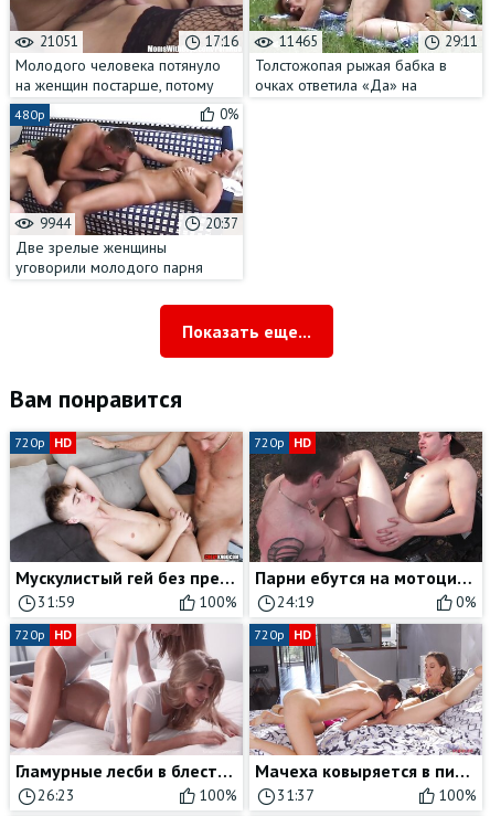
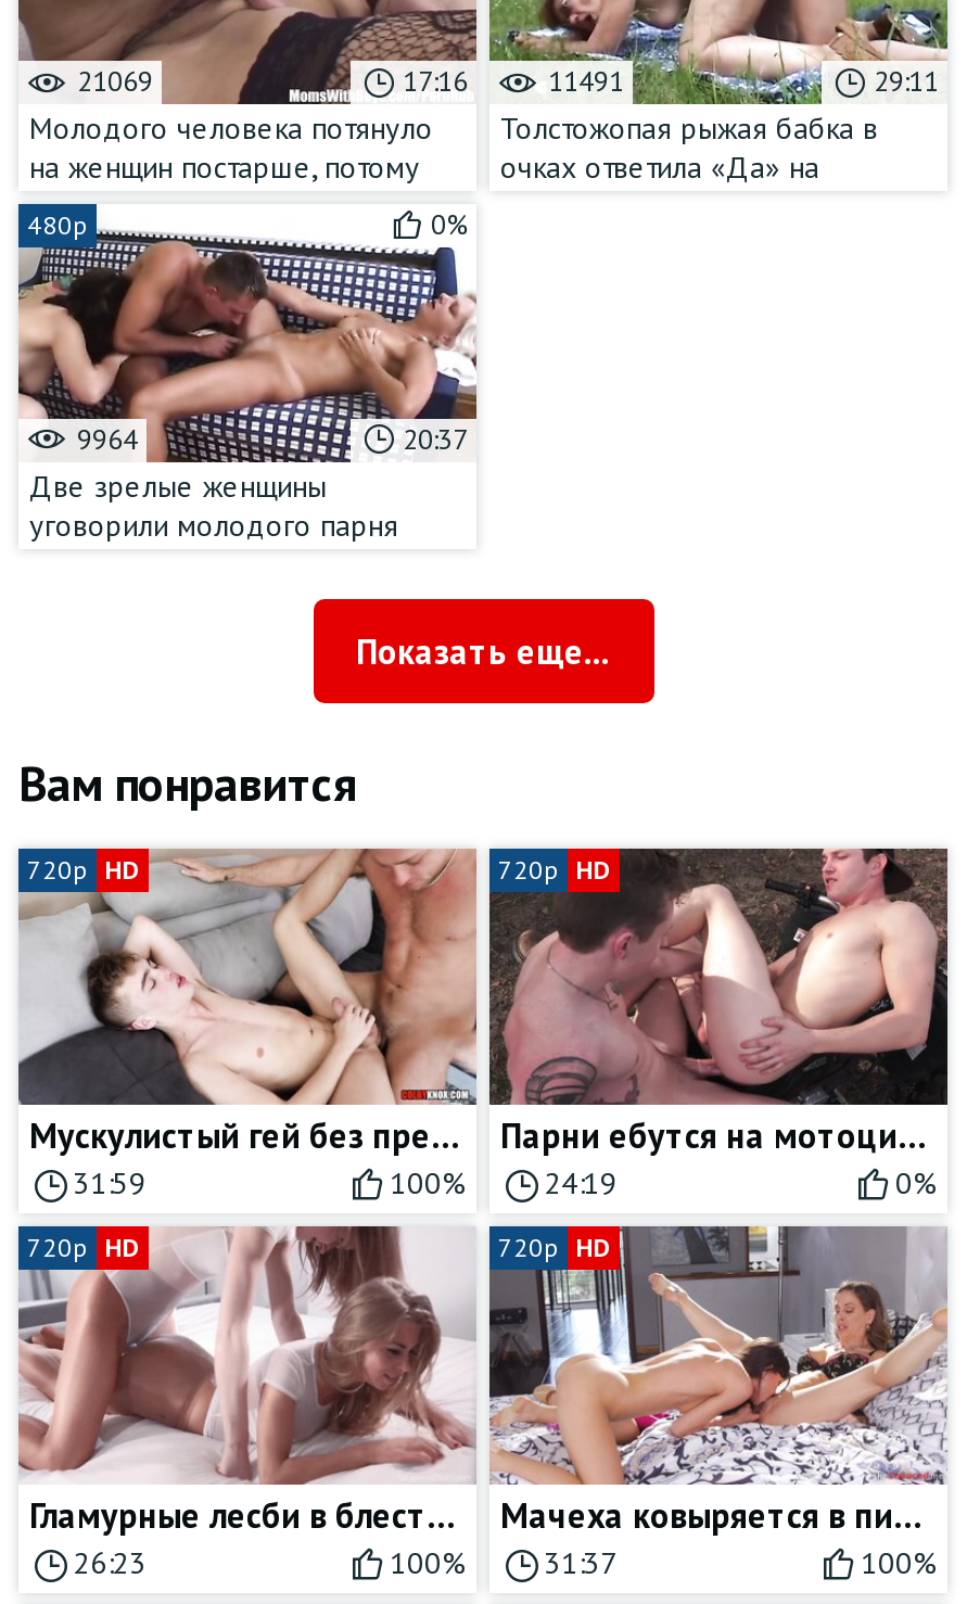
[36,32,78,51] 21051 -> [71,63,153,100] 21069
[205,32,318,51] 17:16 11465 -> [403,63,624,100] 17:16 11491
[36,214,71,233] 9944 -> [71,420,138,457] 9964

